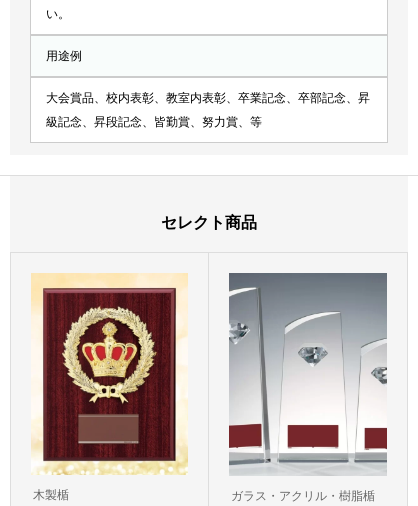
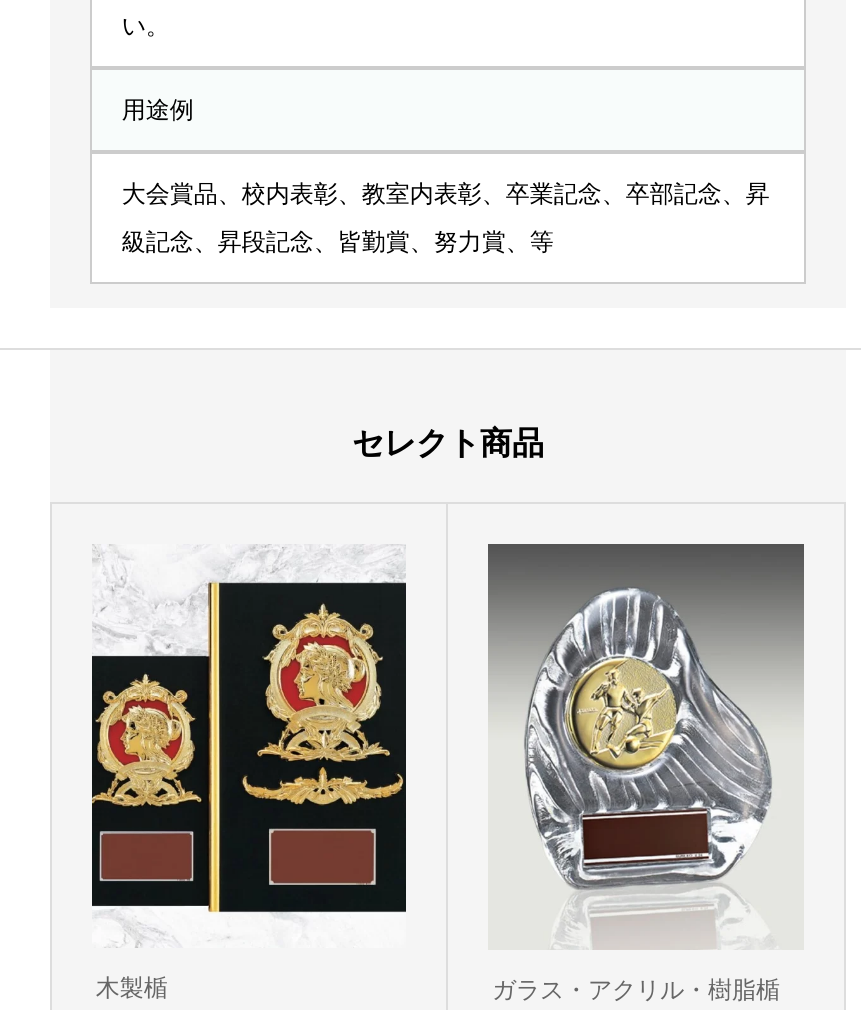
[31,273,188,476] [image] -> [90,546,408,948] [image]
[228,275,388,471] [image] -> [488,546,804,938] [image]

